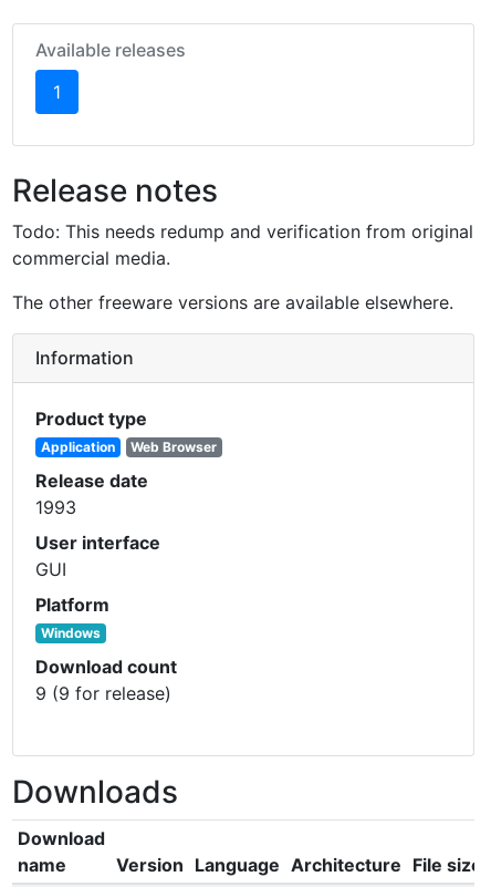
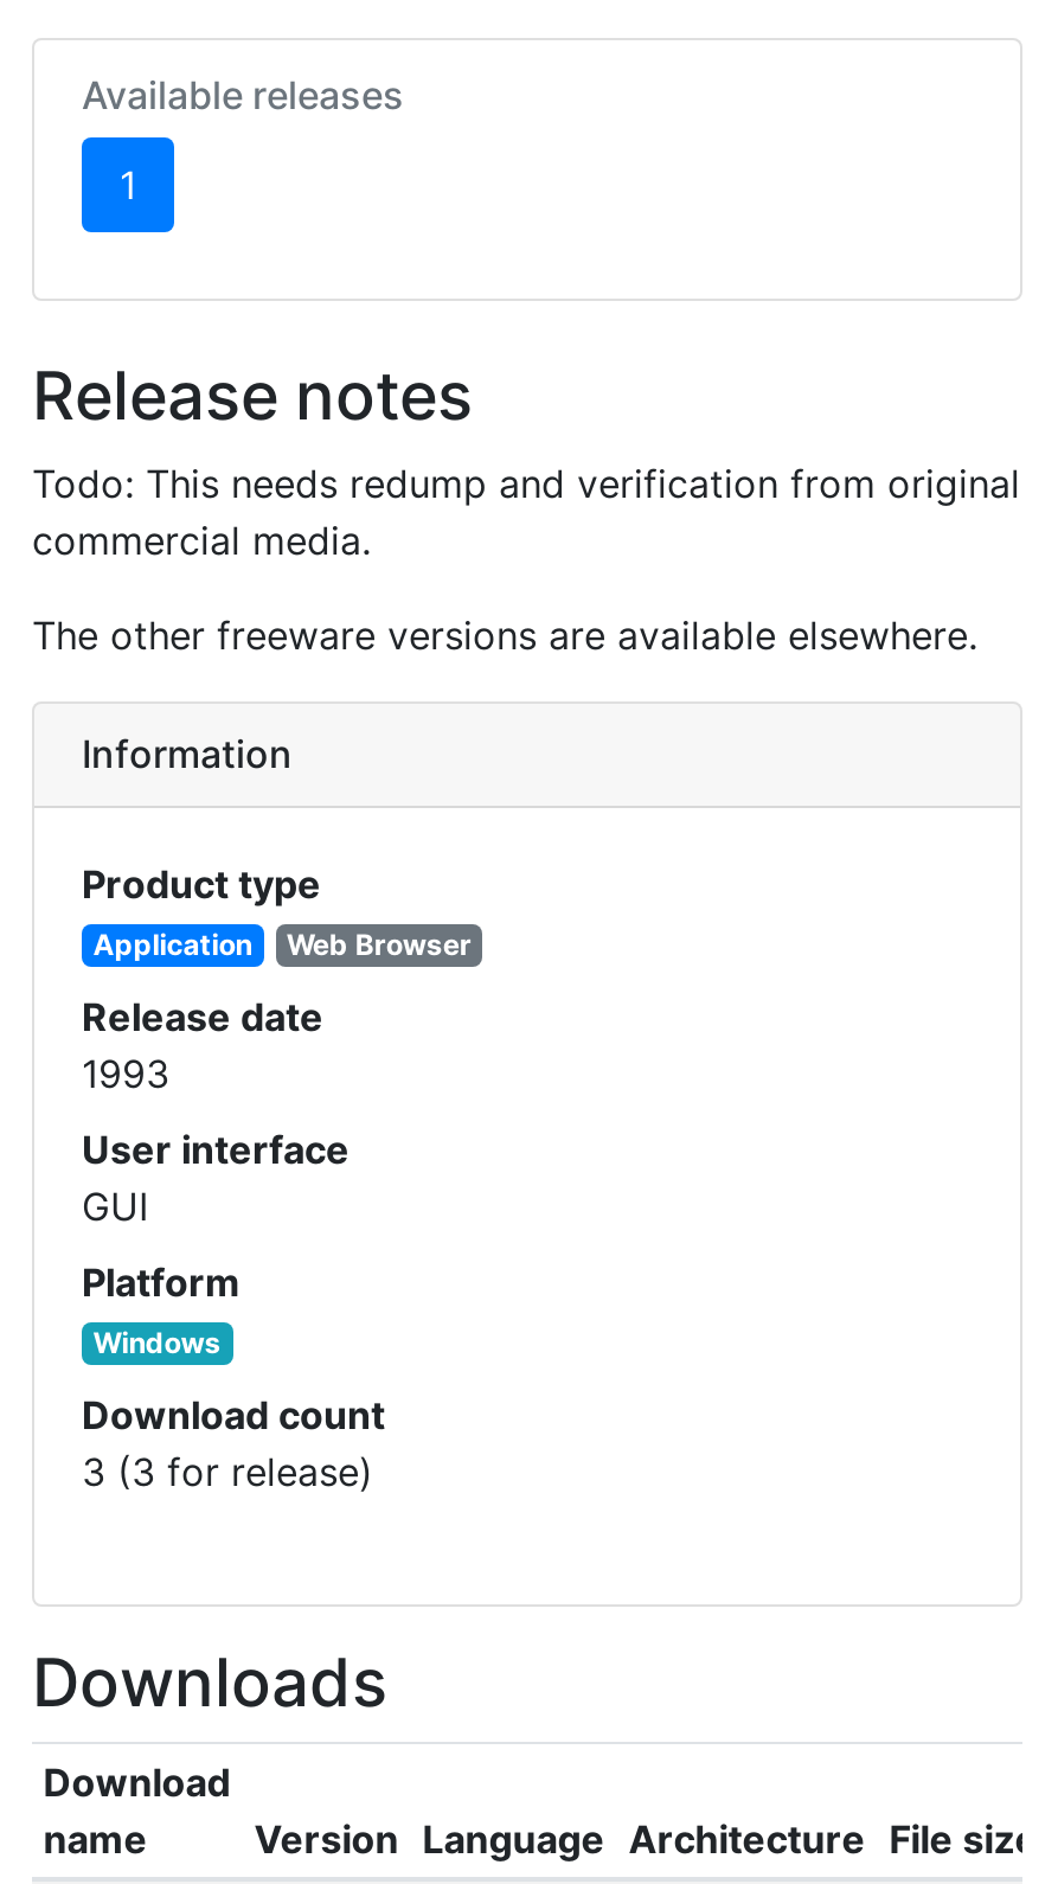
[35,682,171,704] 9 (9 for release) -> [82,1448,373,1495] 3 (3 for release)

